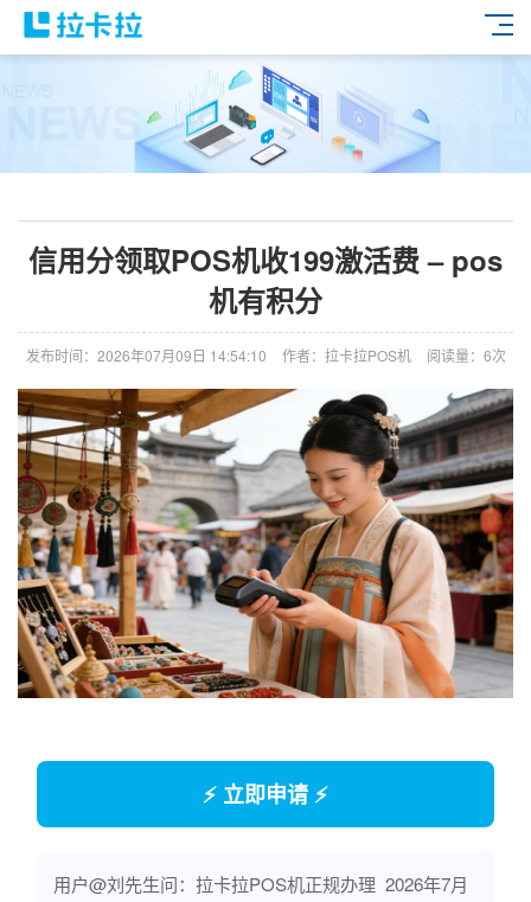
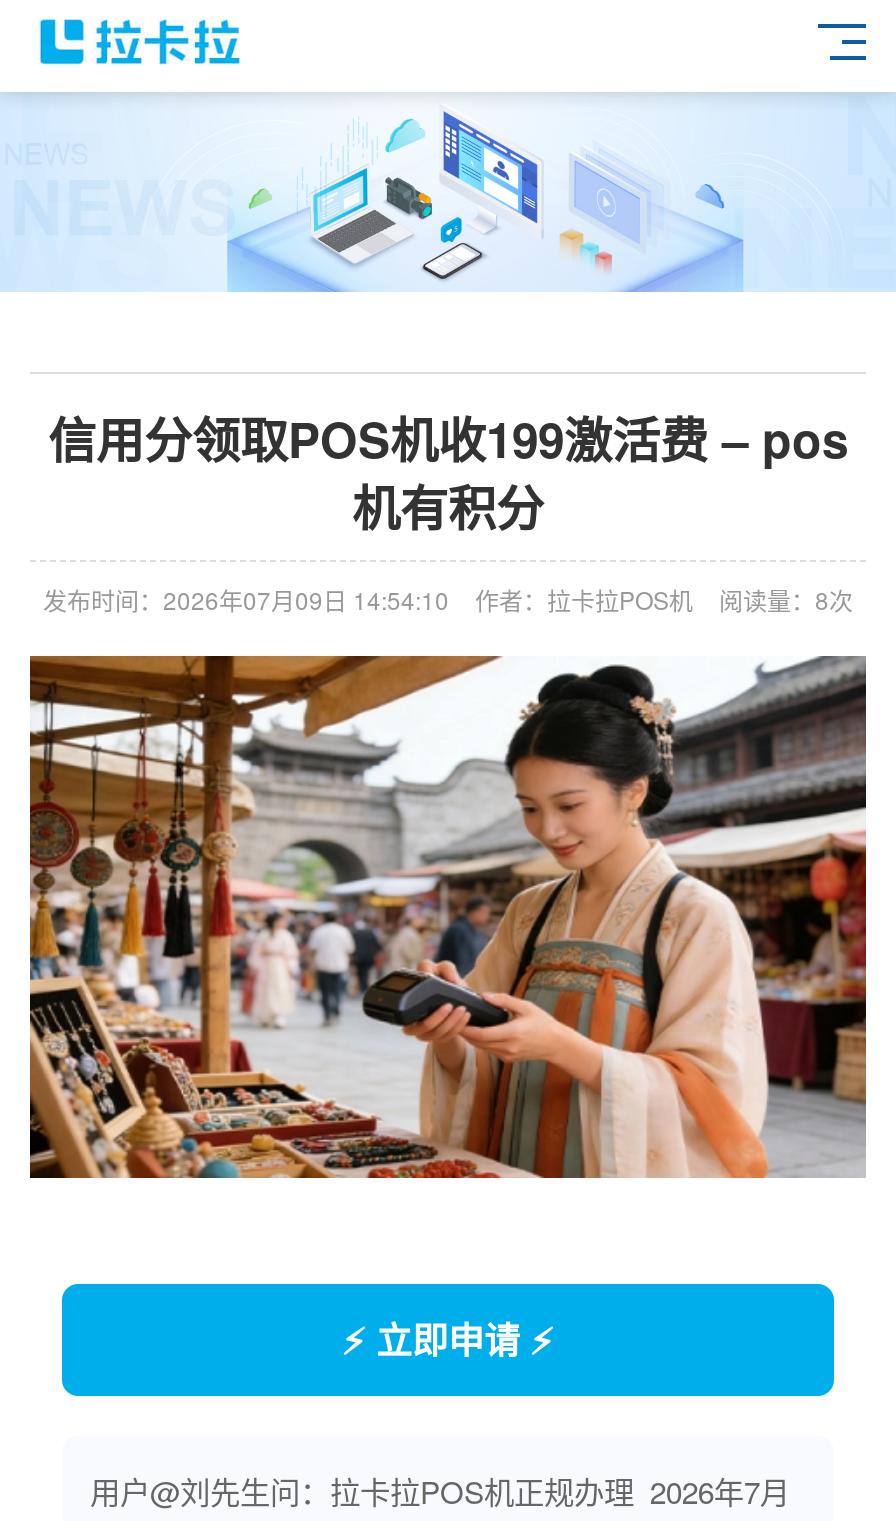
[25,345,506,365] 发布时间：2026年07月09日 14:54:10 作者：拉卡拉POS机 阅读量：6次 -> [43,582,853,616] 发布时间：2026年07月09日 14:54:10 作者：拉卡拉POS机 阅读量：8次

